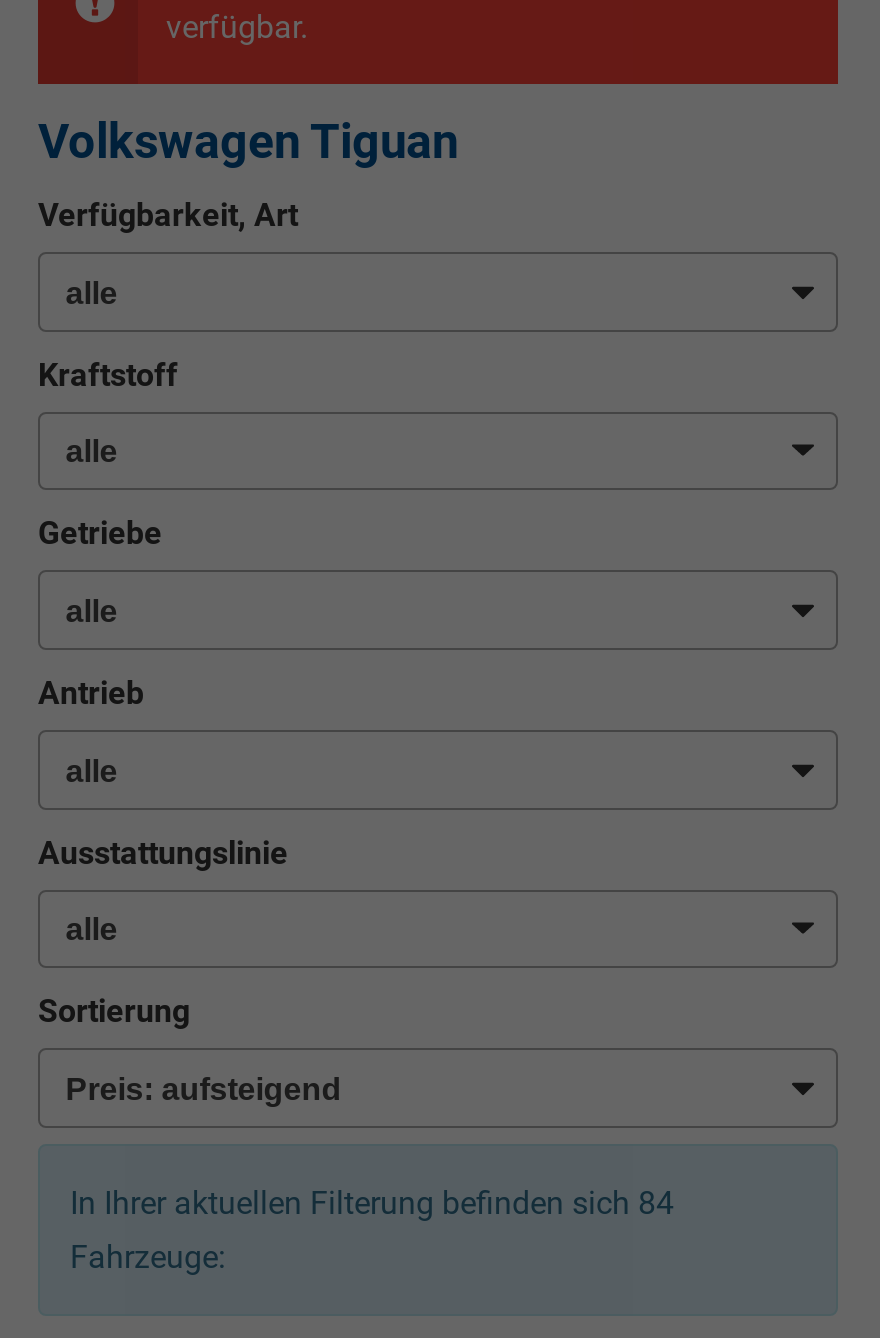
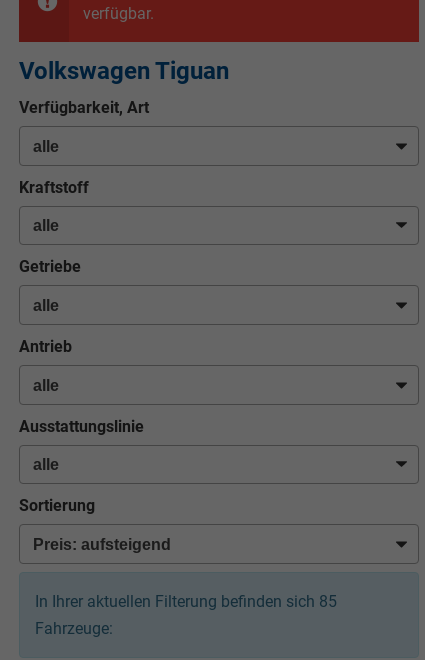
[70,1183,674,1221] In Ihrer aktuellen Filterung befinden sich 84 -> [35,592,337,611] In Ihrer aktuellen Filterung befinden sich 85

